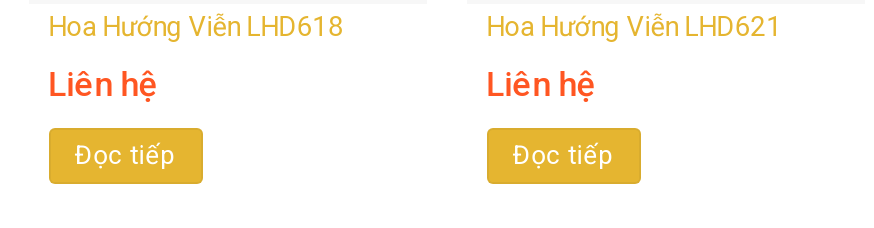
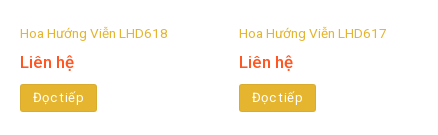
[487,10,783,42] Hoa Hướng Viễn LHD621 -> [239,25,387,41] Hoa Hướng Viễn LHD617

